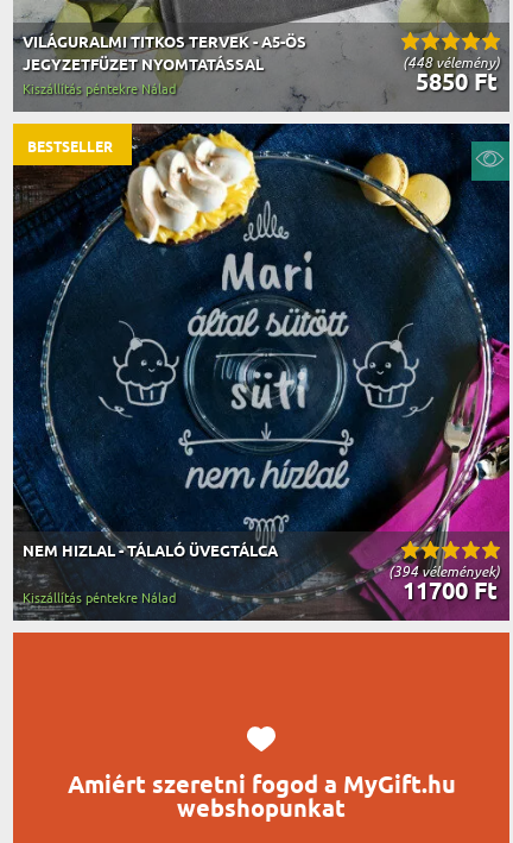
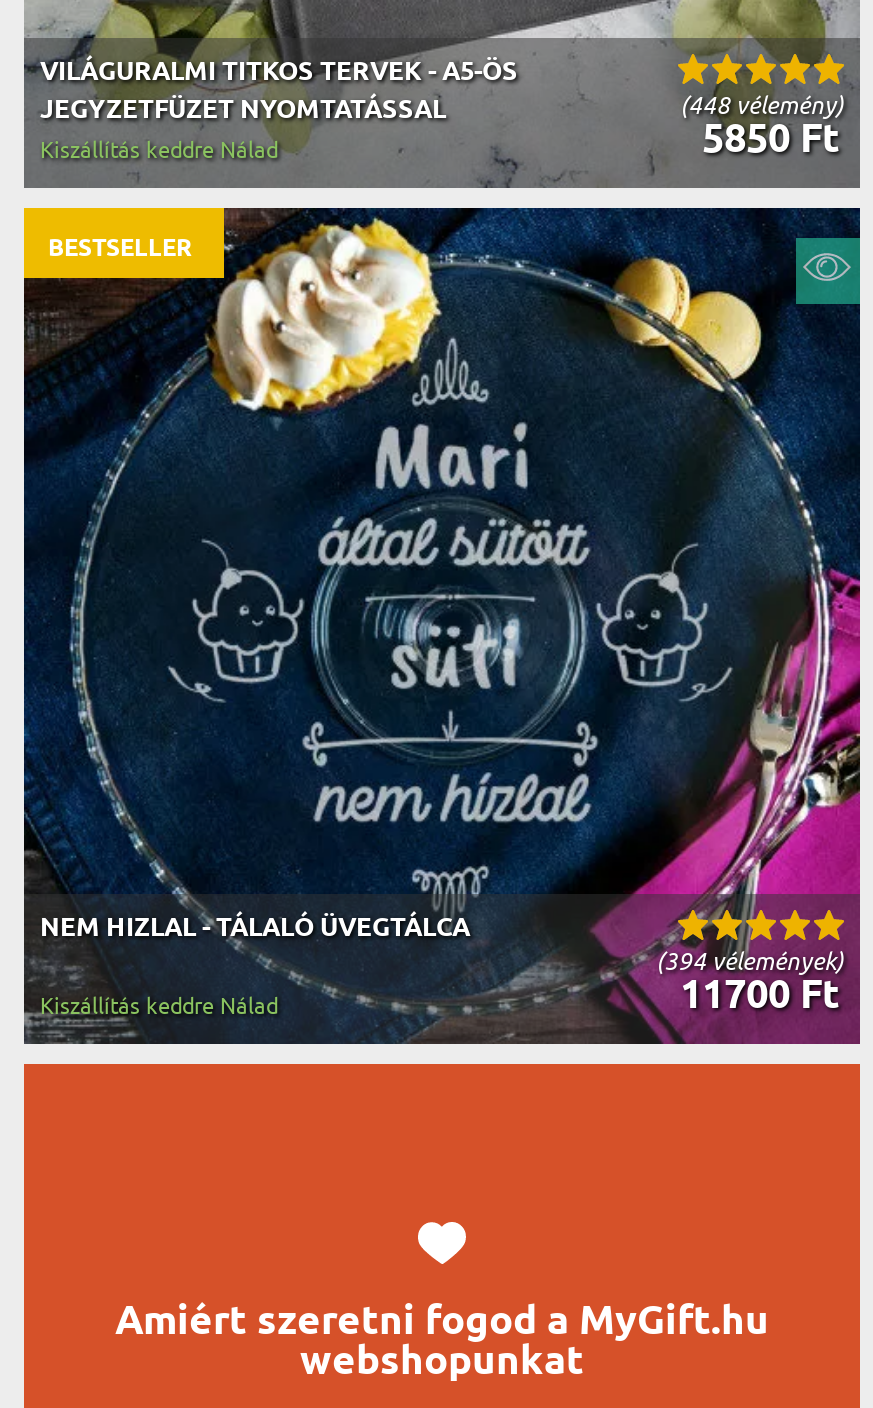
[23,81,176,97] Kiszállítás péntekre Nálad -> [40,136,278,164] Kiszállítás keddre Nálad
[23,590,176,606] Kiszállítás péntekre Nálad -> [40,992,278,1020] Kiszállítás keddre Nálad

